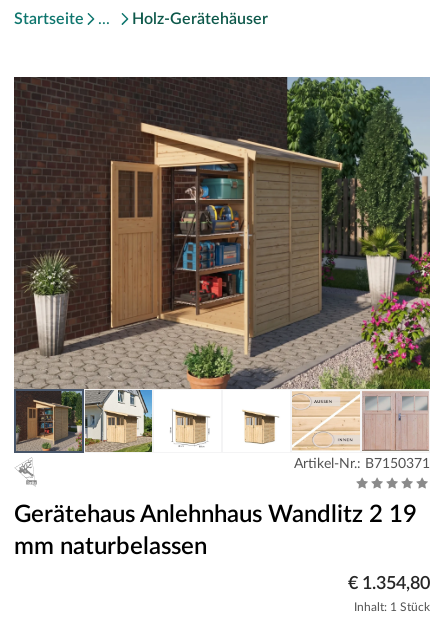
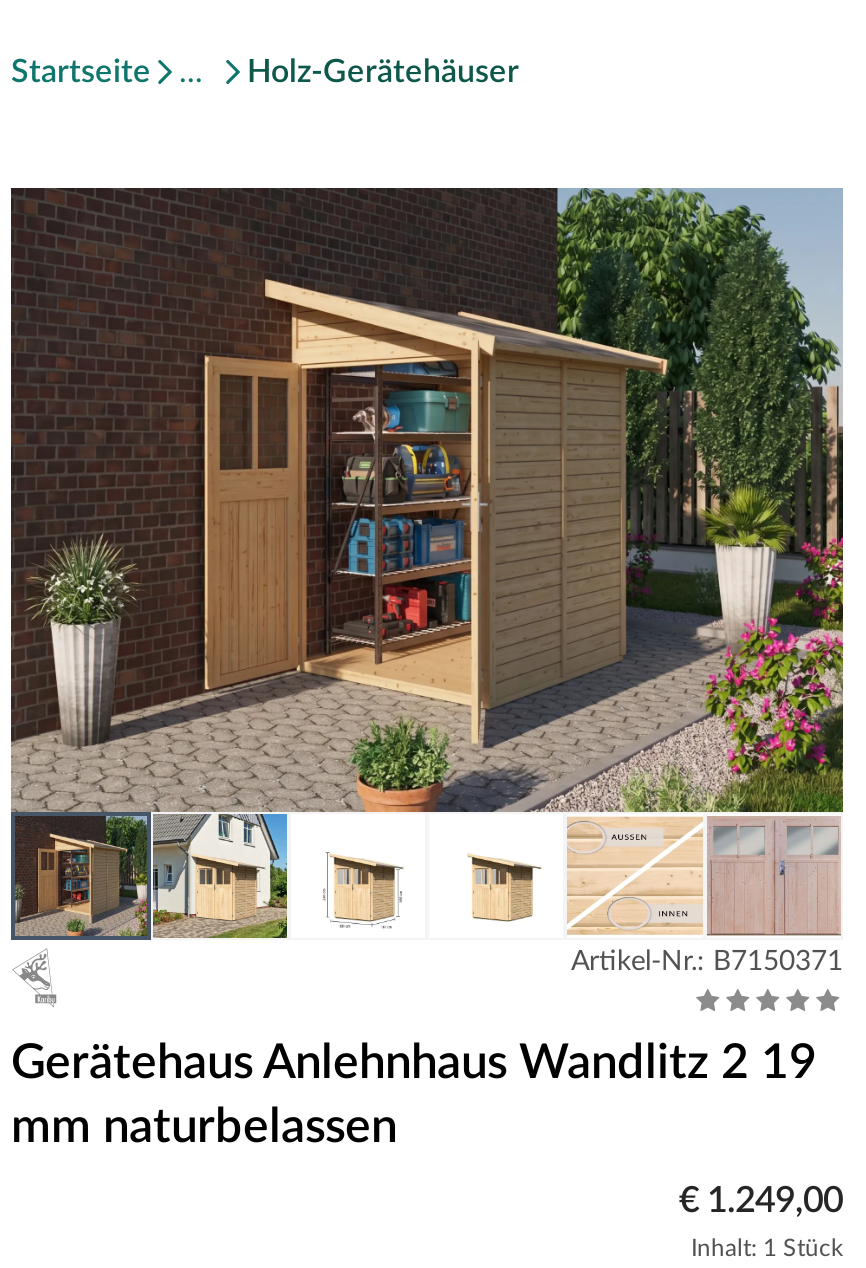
[348,574,430,592] € 1.354,80 -> [679,1183,843,1219] € 1.249,00

